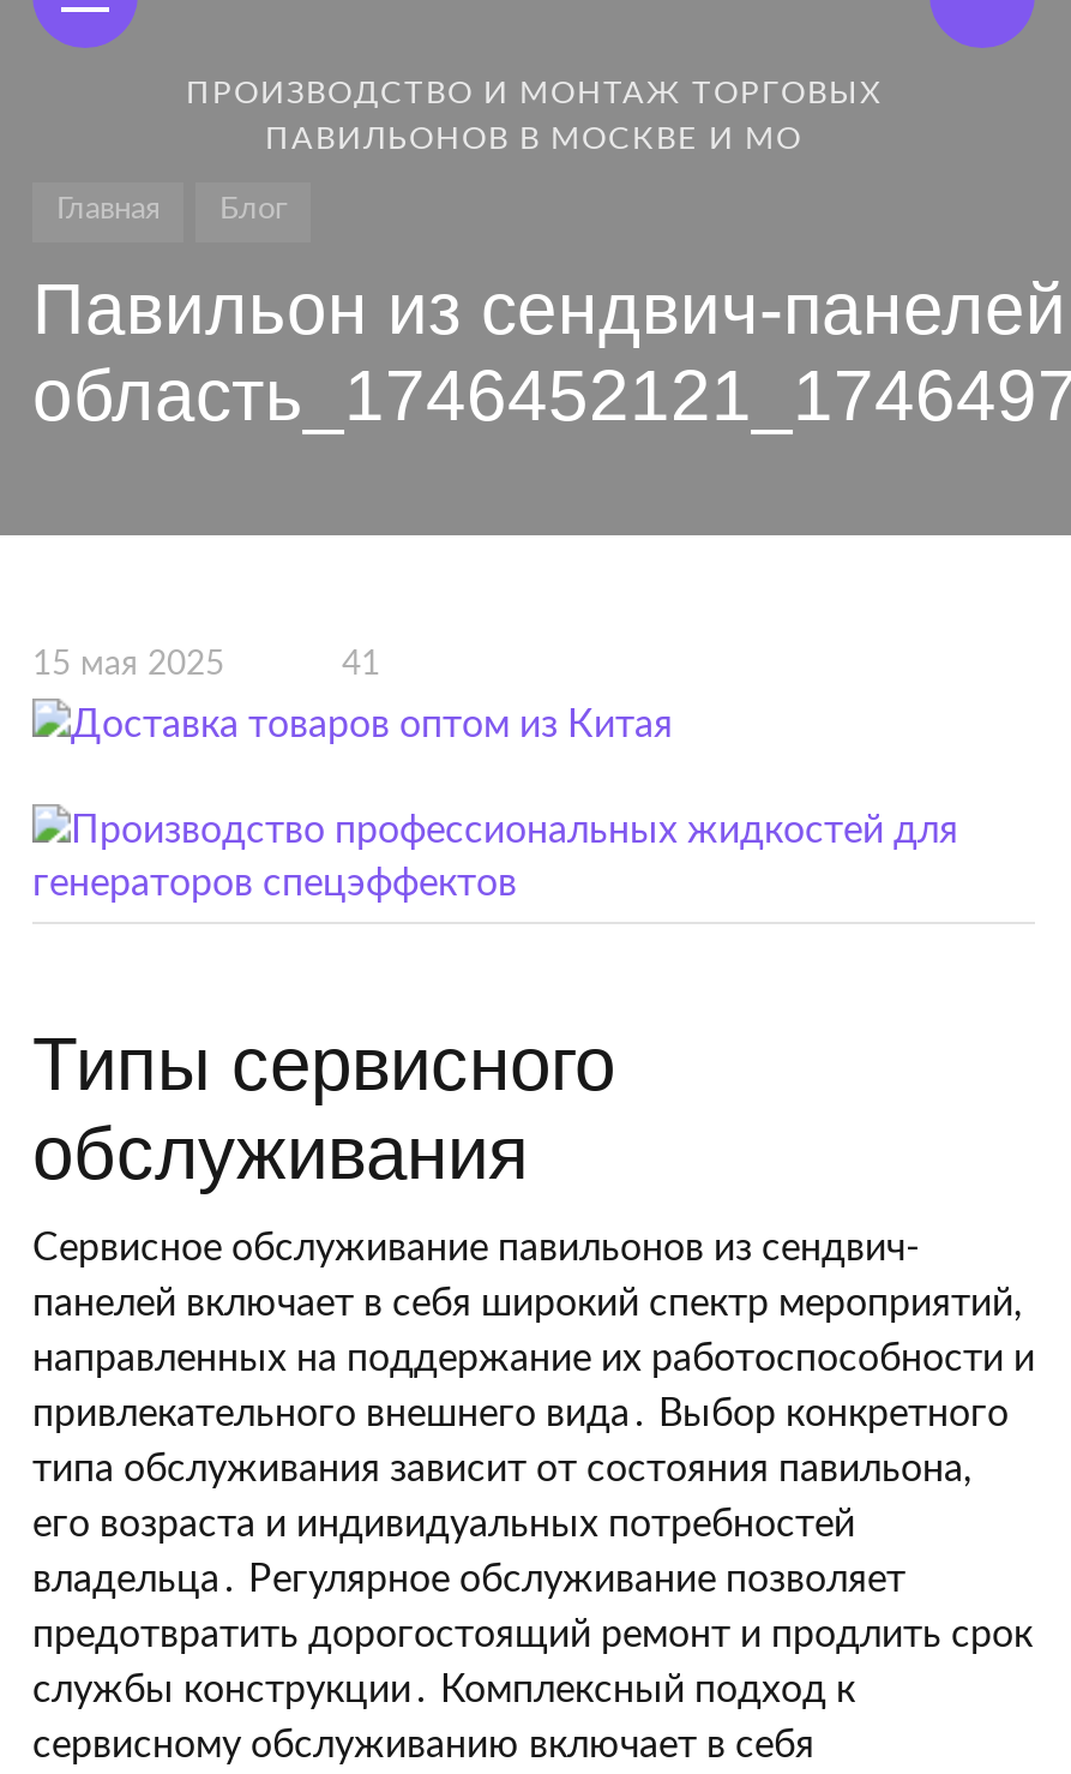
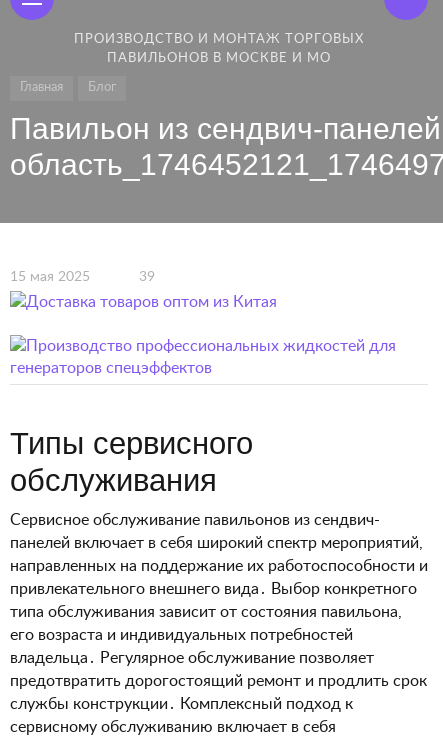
[342,648,380,682] 41 -> [139,270,155,284] 39

